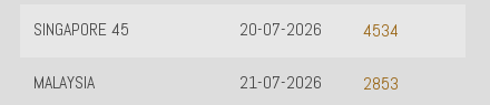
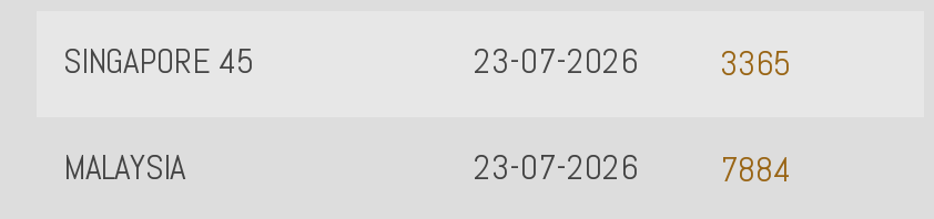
[239,19,322,41] 20-07-2026 -> [474,40,638,84] 23-07-2026
[363,19,399,41] 4534 -> [720,41,791,85] 3365
[239,72,322,94] 21-07-2026 -> [474,146,638,190] 23-07-2026
[363,72,399,95] 2853 -> [720,147,791,191] 7884

